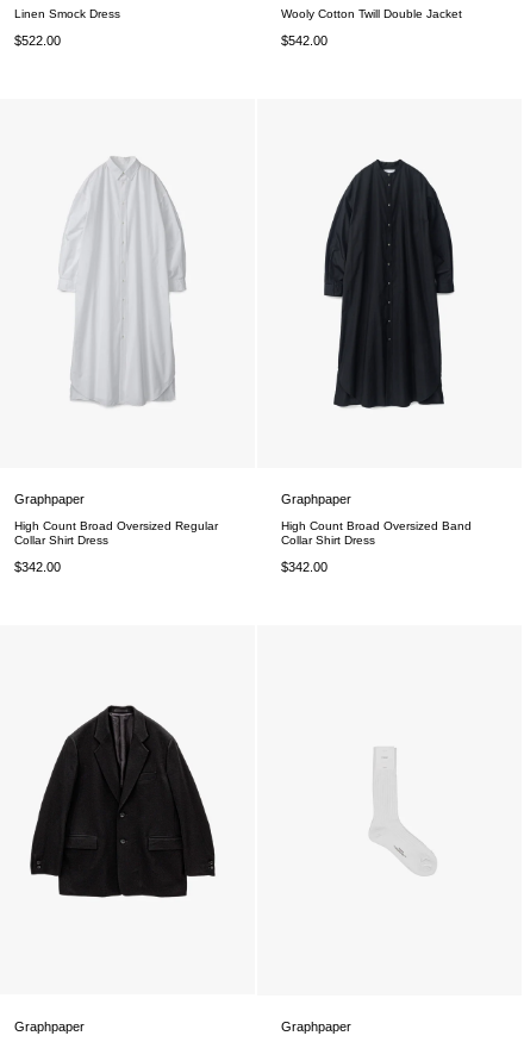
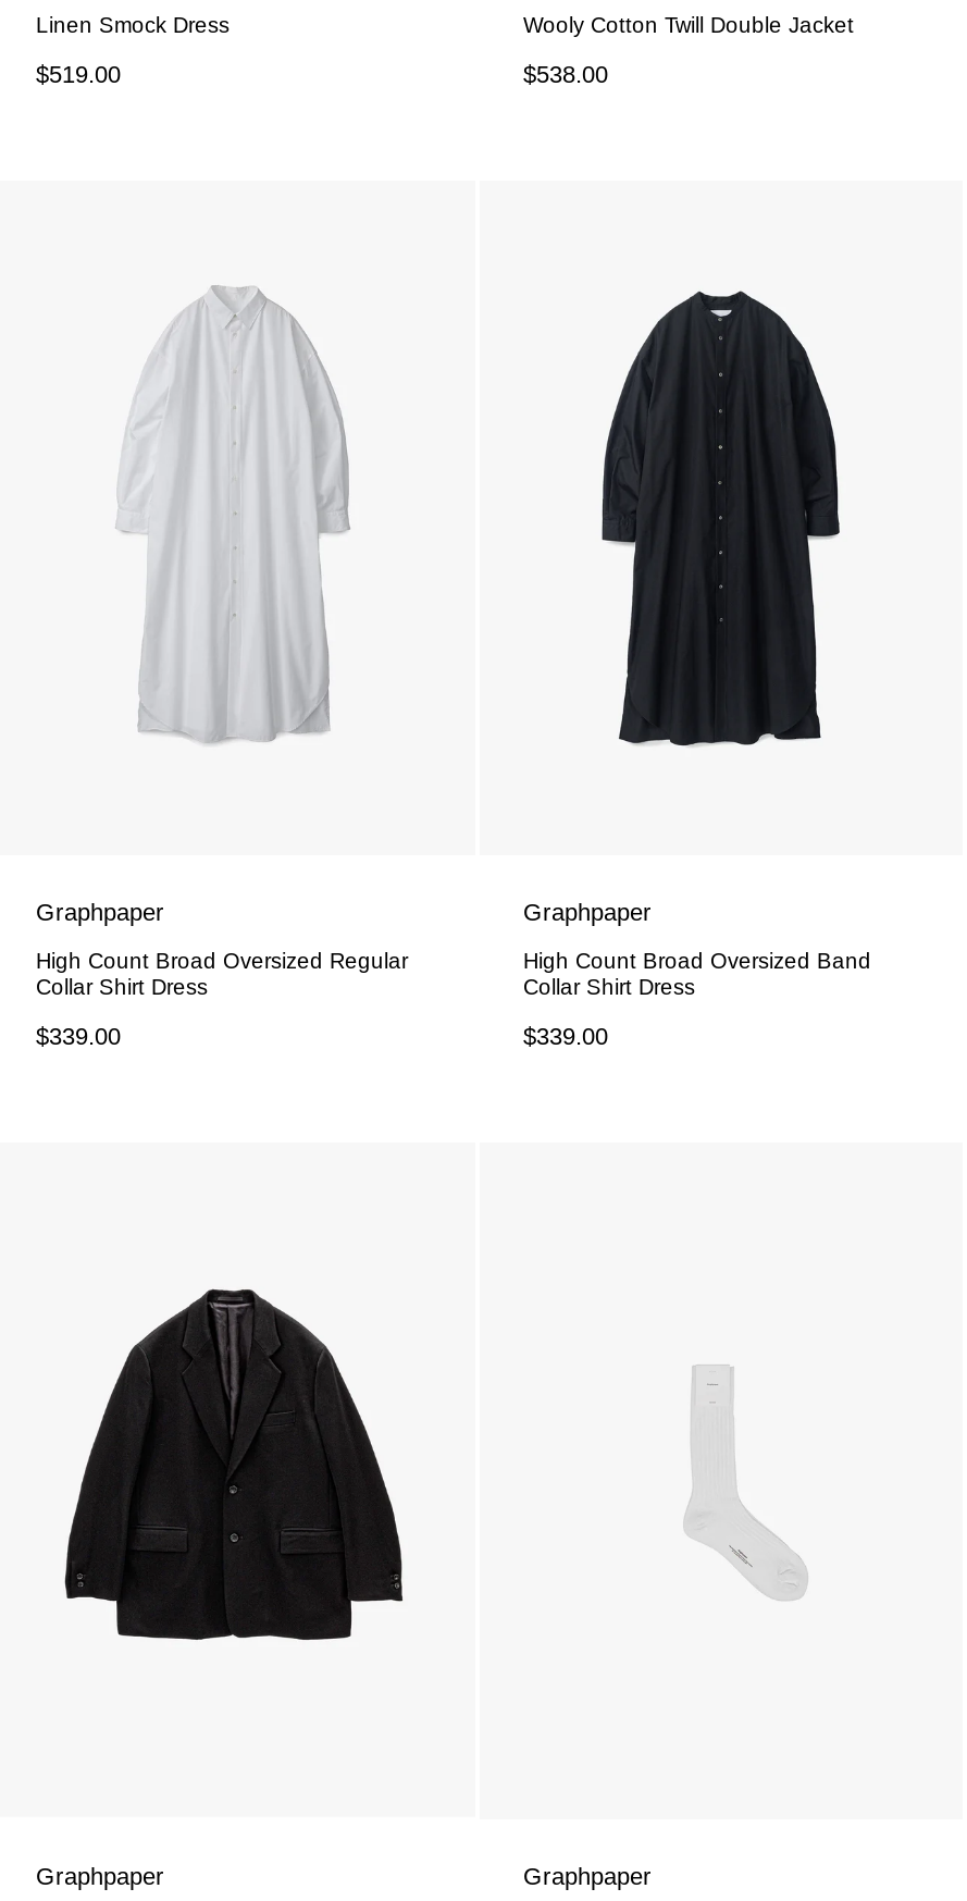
[14,33,61,47] $522.00 -> [36,60,121,86] $519.00
[281,33,327,47] $542.00 -> [523,60,608,86] $538.00
[14,560,61,574] $342.00 -> [36,1024,121,1050] $339.00
[281,560,327,574] $342.00 -> [523,1024,608,1050] $339.00

